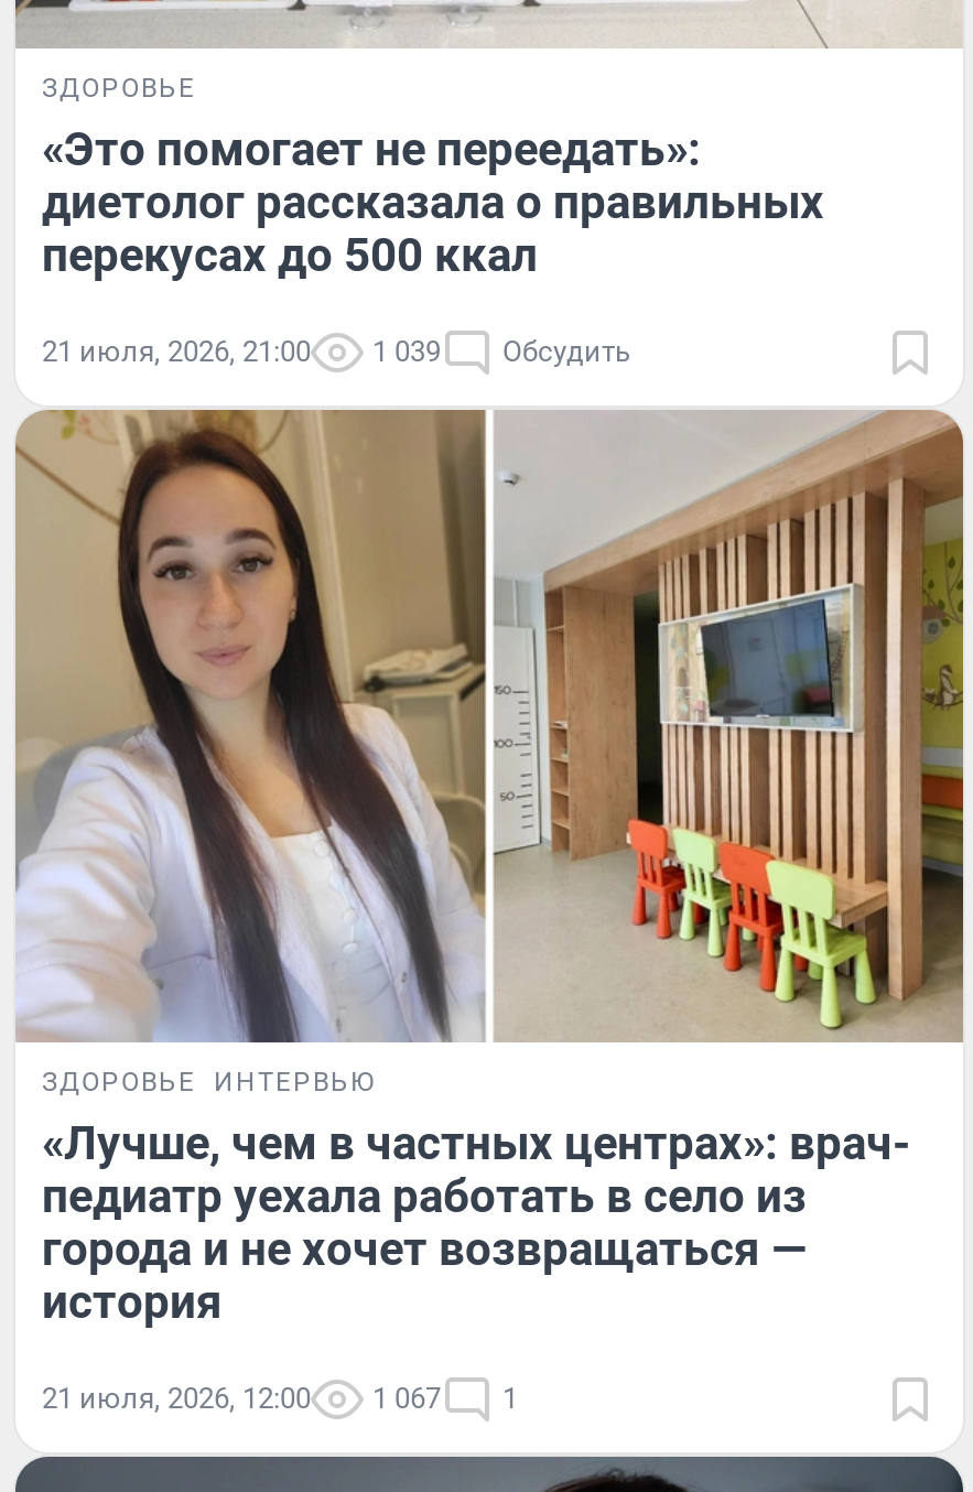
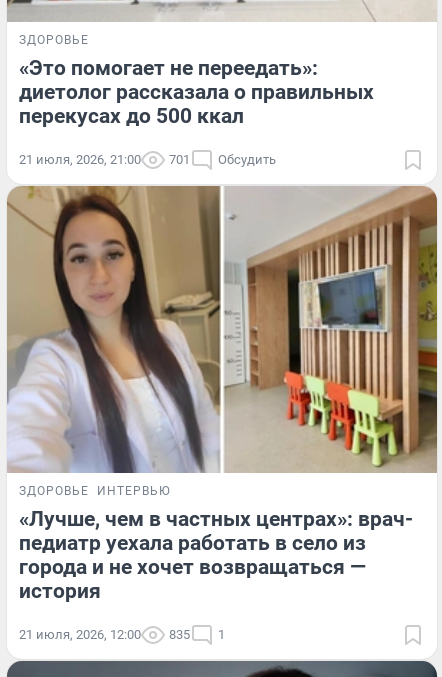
[42,336,630,369] 21 июля, 2026, 21:00 1 039 Обсудить -> [19,152,276,167] 21 июля, 2026, 21:00 701 Обсудить
[42,1382,518,1415] 21 июля, 2026, 12:00 1 067 1 -> [19,627,225,642] 21 июля, 2026, 12:00 835 1

